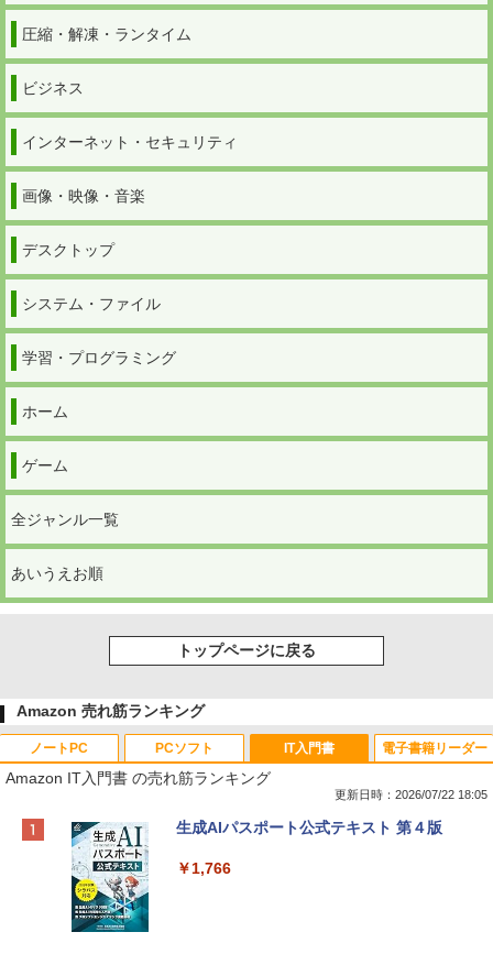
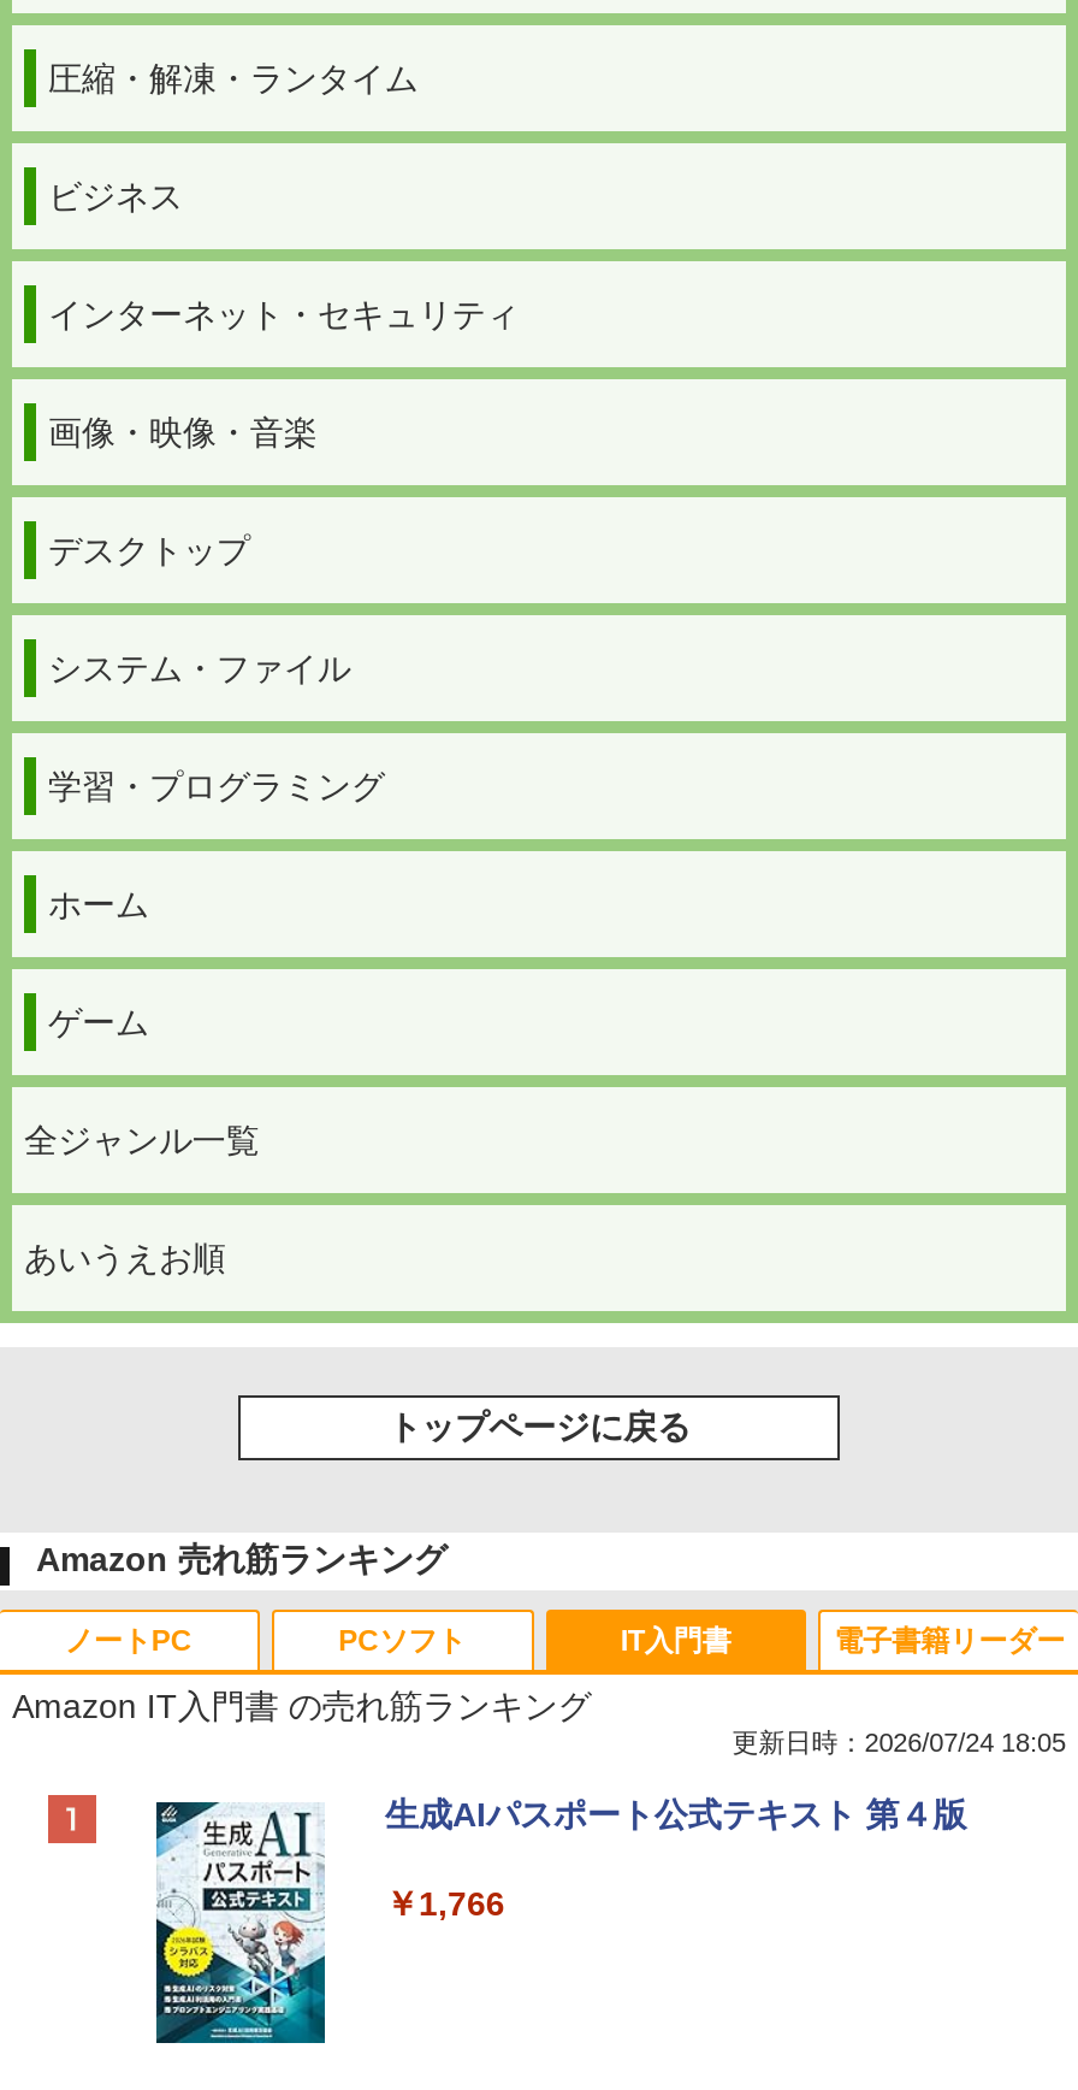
[335,788,487,801] 更新日時：2026/07/22 18:05 -> [732,1728,1066,1757] 更新日時：2026/07/24 18:05

